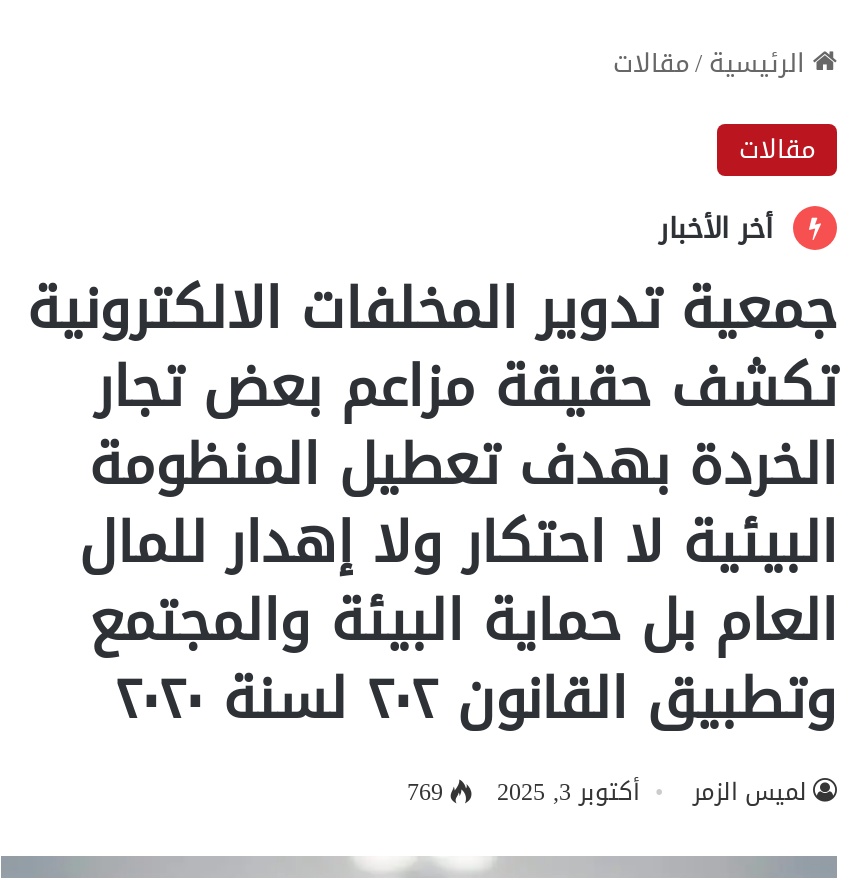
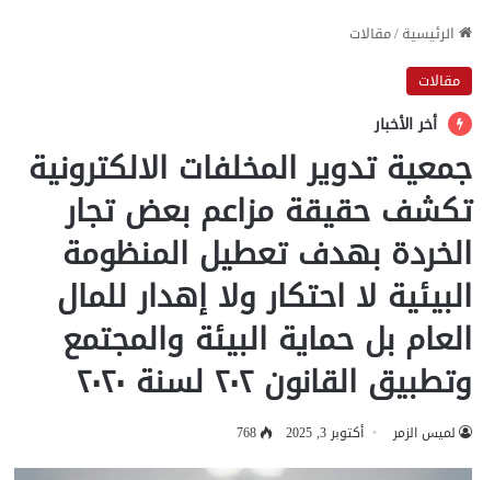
[407,770,443,814] 769 -> [237,421,256,445] 768

